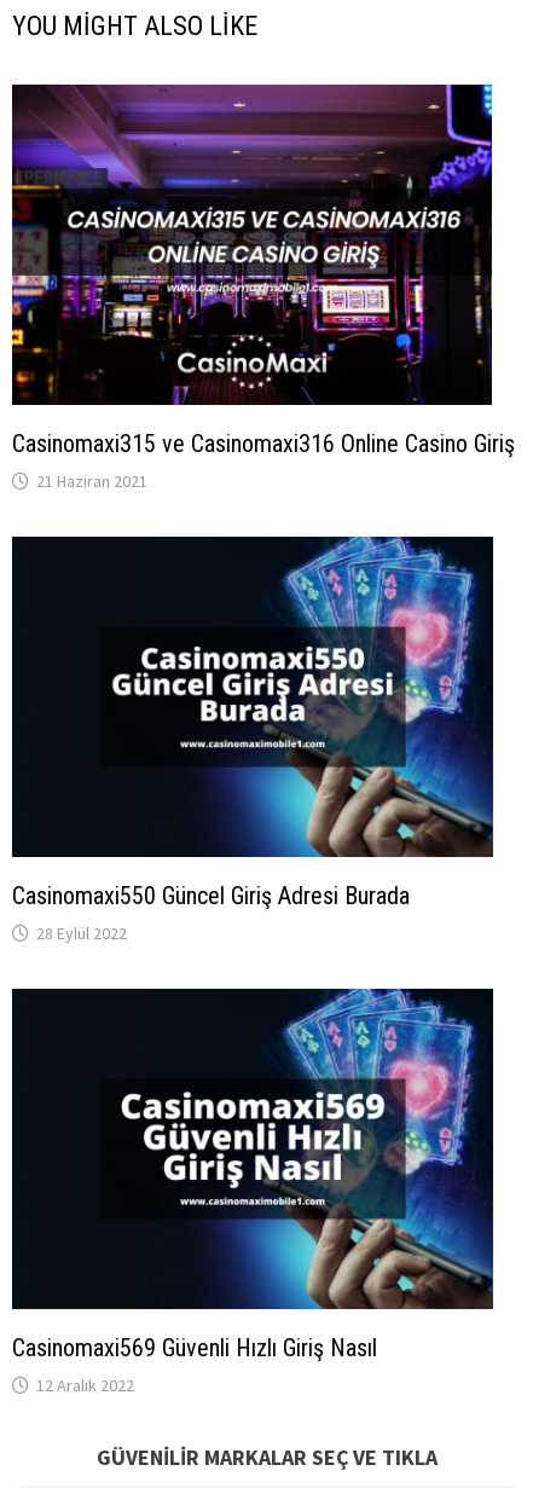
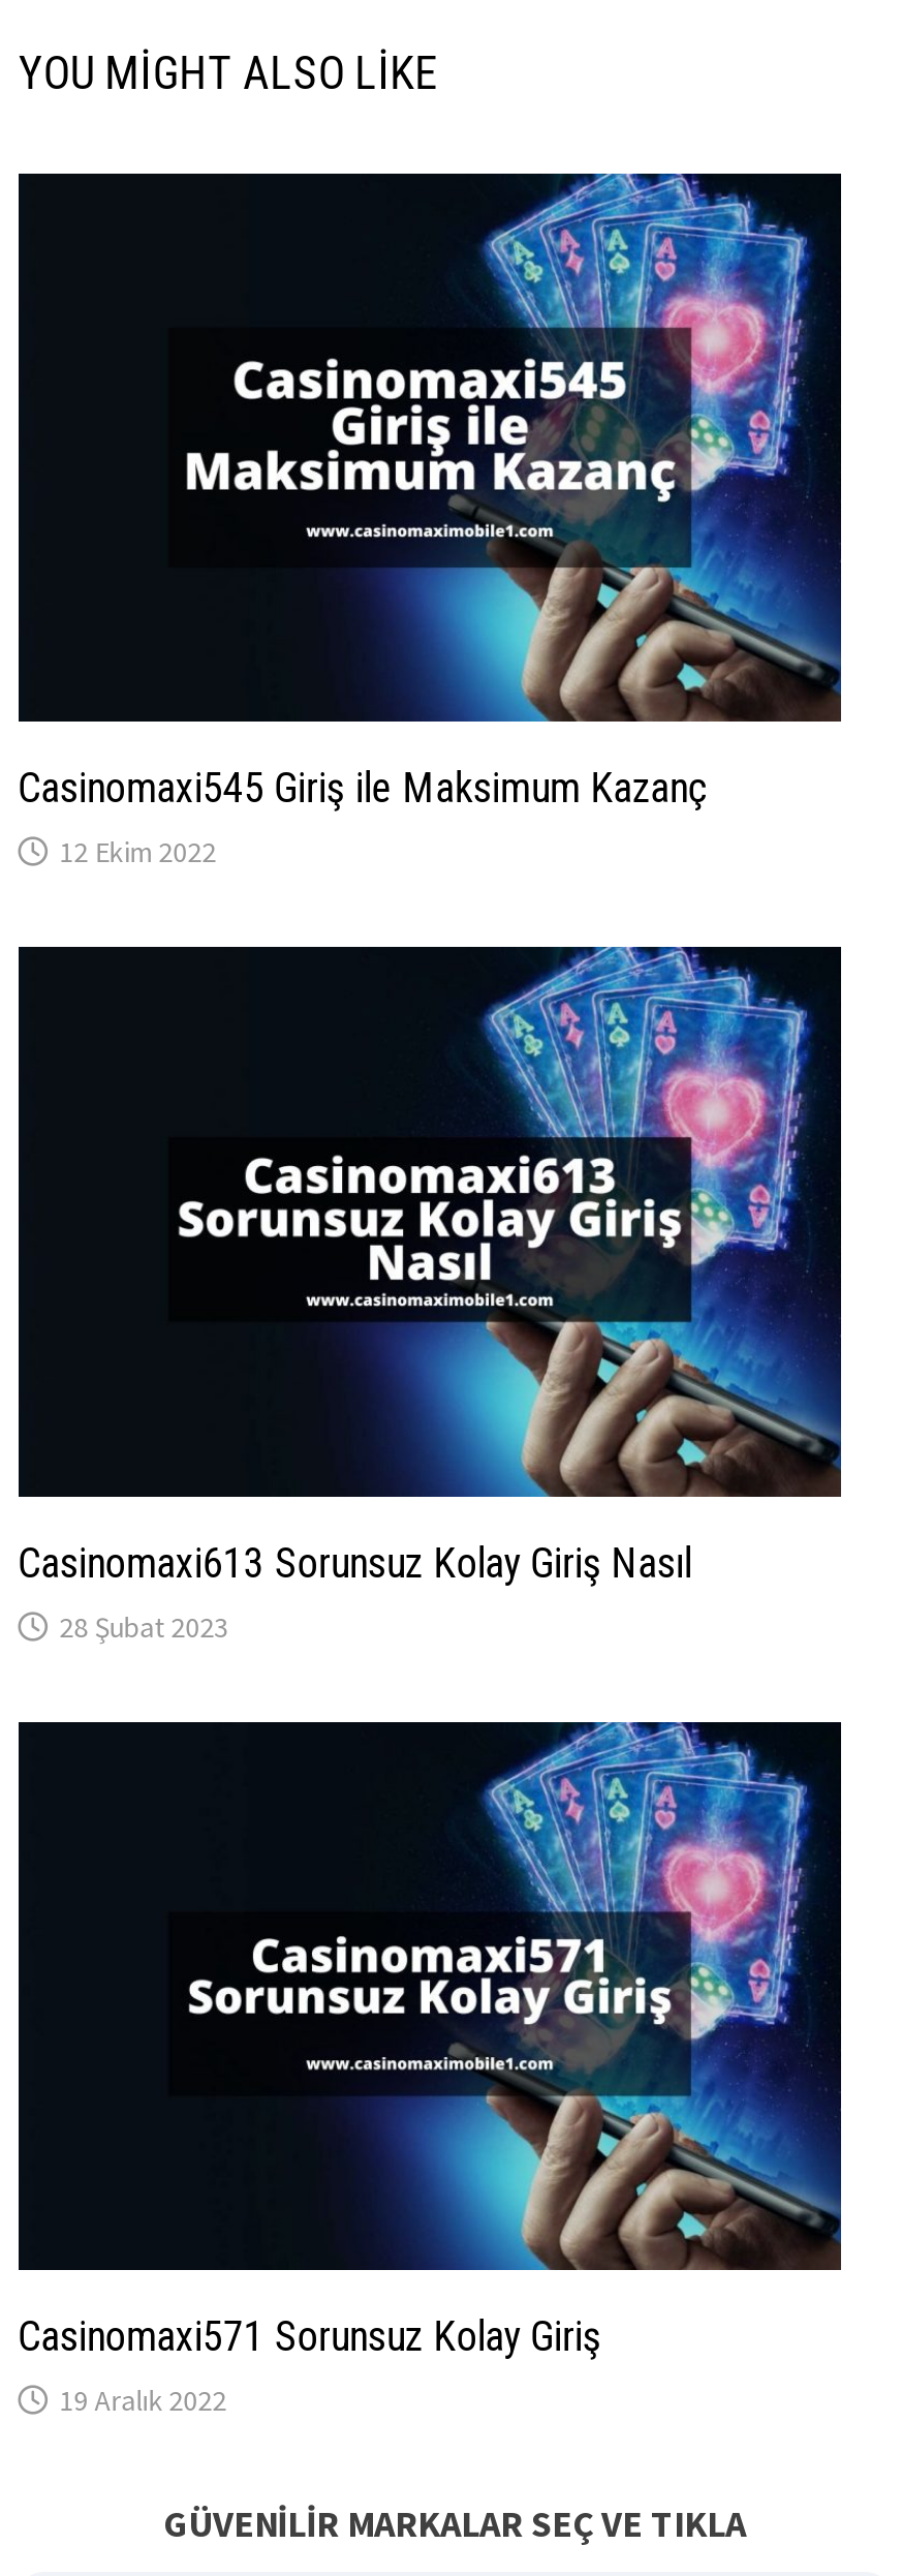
[11,83,515,492] [image] | Casinomaxi315 ve Casinomaxi316 Online Casino Giriş | 21 Haziran 2021 -> [17,172,843,871] [image] | Casinomaxi545 Giriş ile Maksimum Kazanç | 12 Ekim 2022
[106,625,407,768] [image] -> [178,1102,692,1346] [image]
[12,881,409,944] Casinomaxi550 Güncel Giriş Adresi Burada | 28 Eylül 2022 -> [18,1538,692,1645] Casinomaxi613 Sorunsuz Kolay Giriş Nasıl | 28 Şubat 2023
[112,1077,407,1220] [image] -> [186,1875,690,2119] [image]
[12,1334,377,1396] Casinomaxi569 Güvenli Hızlı Giriş Nasıl | 12 Aralık 2022 -> [18,2311,601,2419] Casinomaxi571 Sorunsuz Kolay Giriş | 19 Aralık 2022

